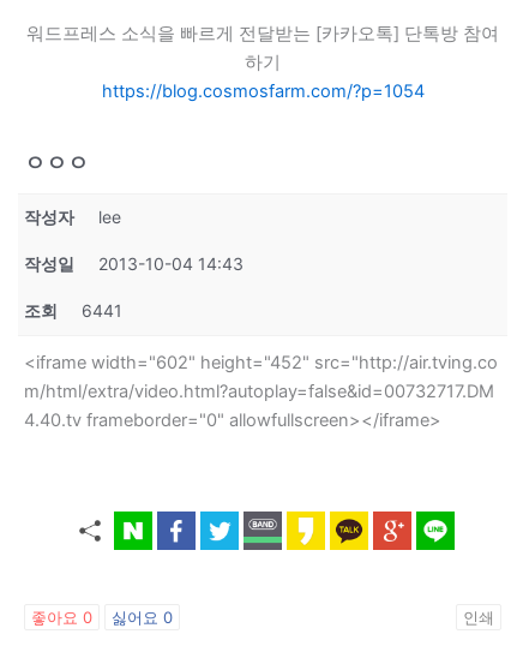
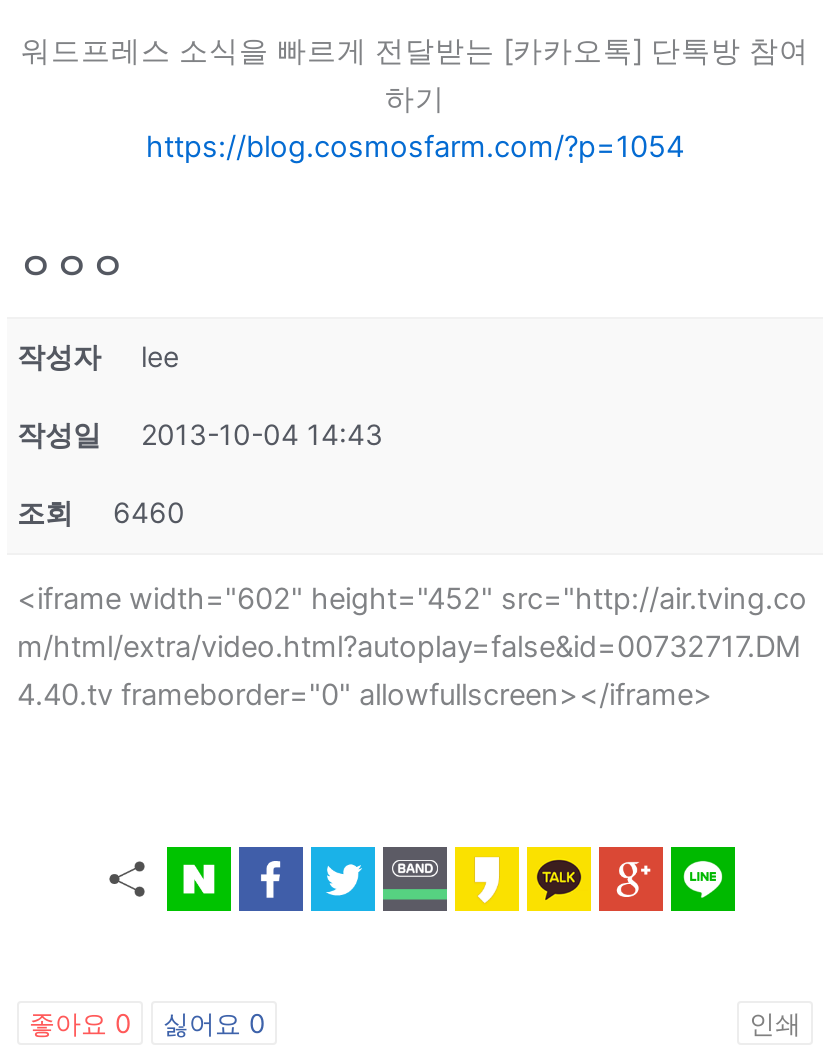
[24,300,122,320] 조회 6441 -> [17,495,185,529] 조회 6460

